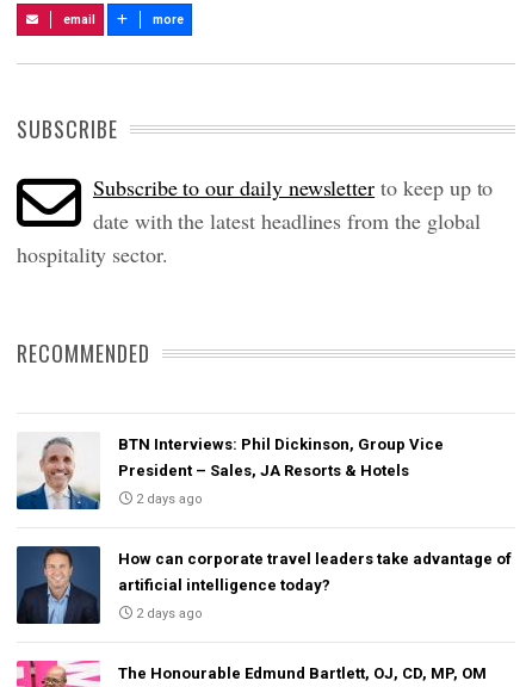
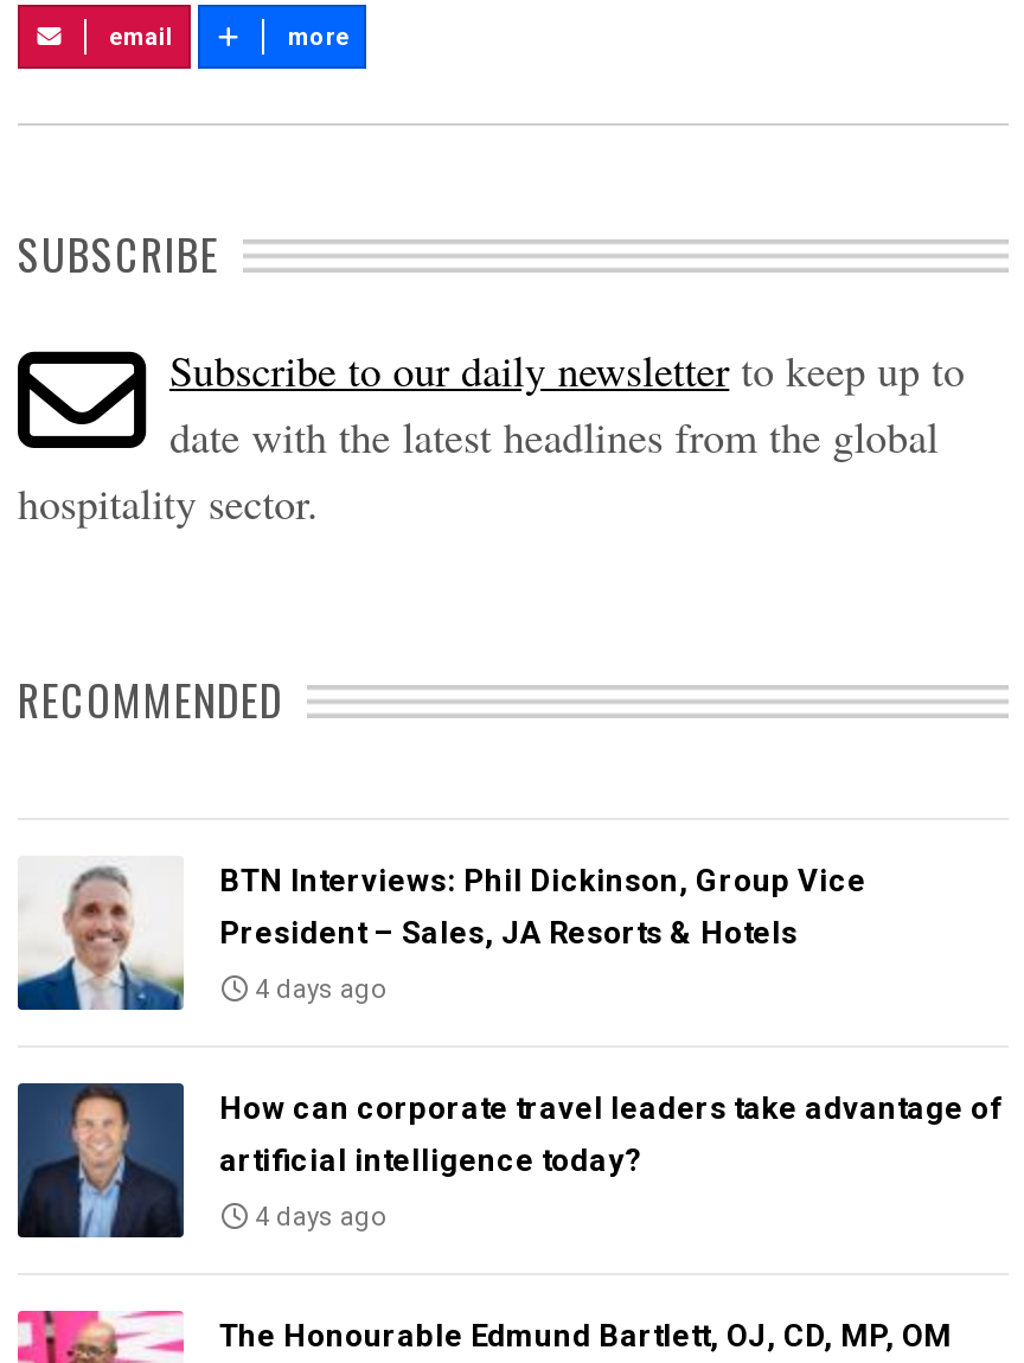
[132,491,203,507] 2 days ago -> [248,974,388,1005] 4 days ago
[132,606,203,621] 2 days ago -> [248,1202,388,1233] 4 days ago

